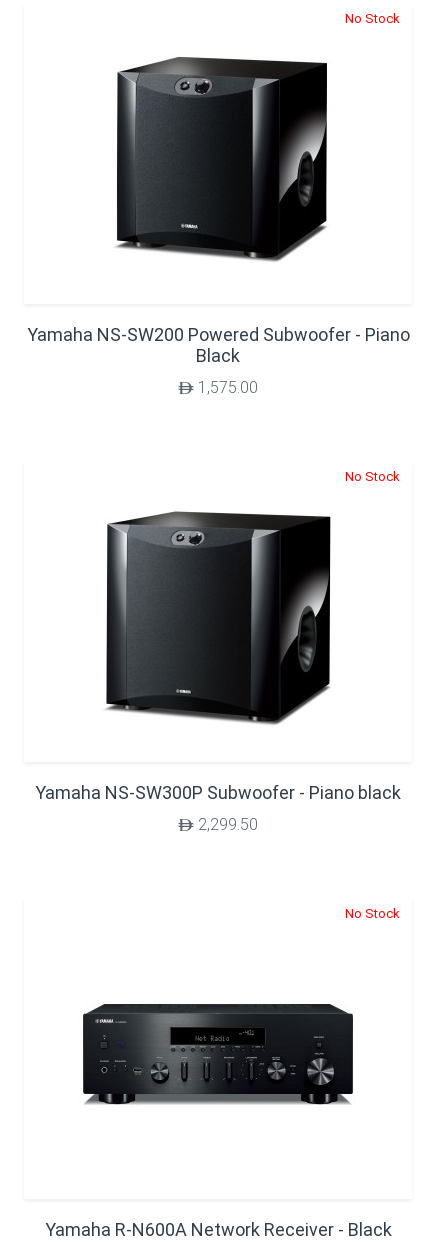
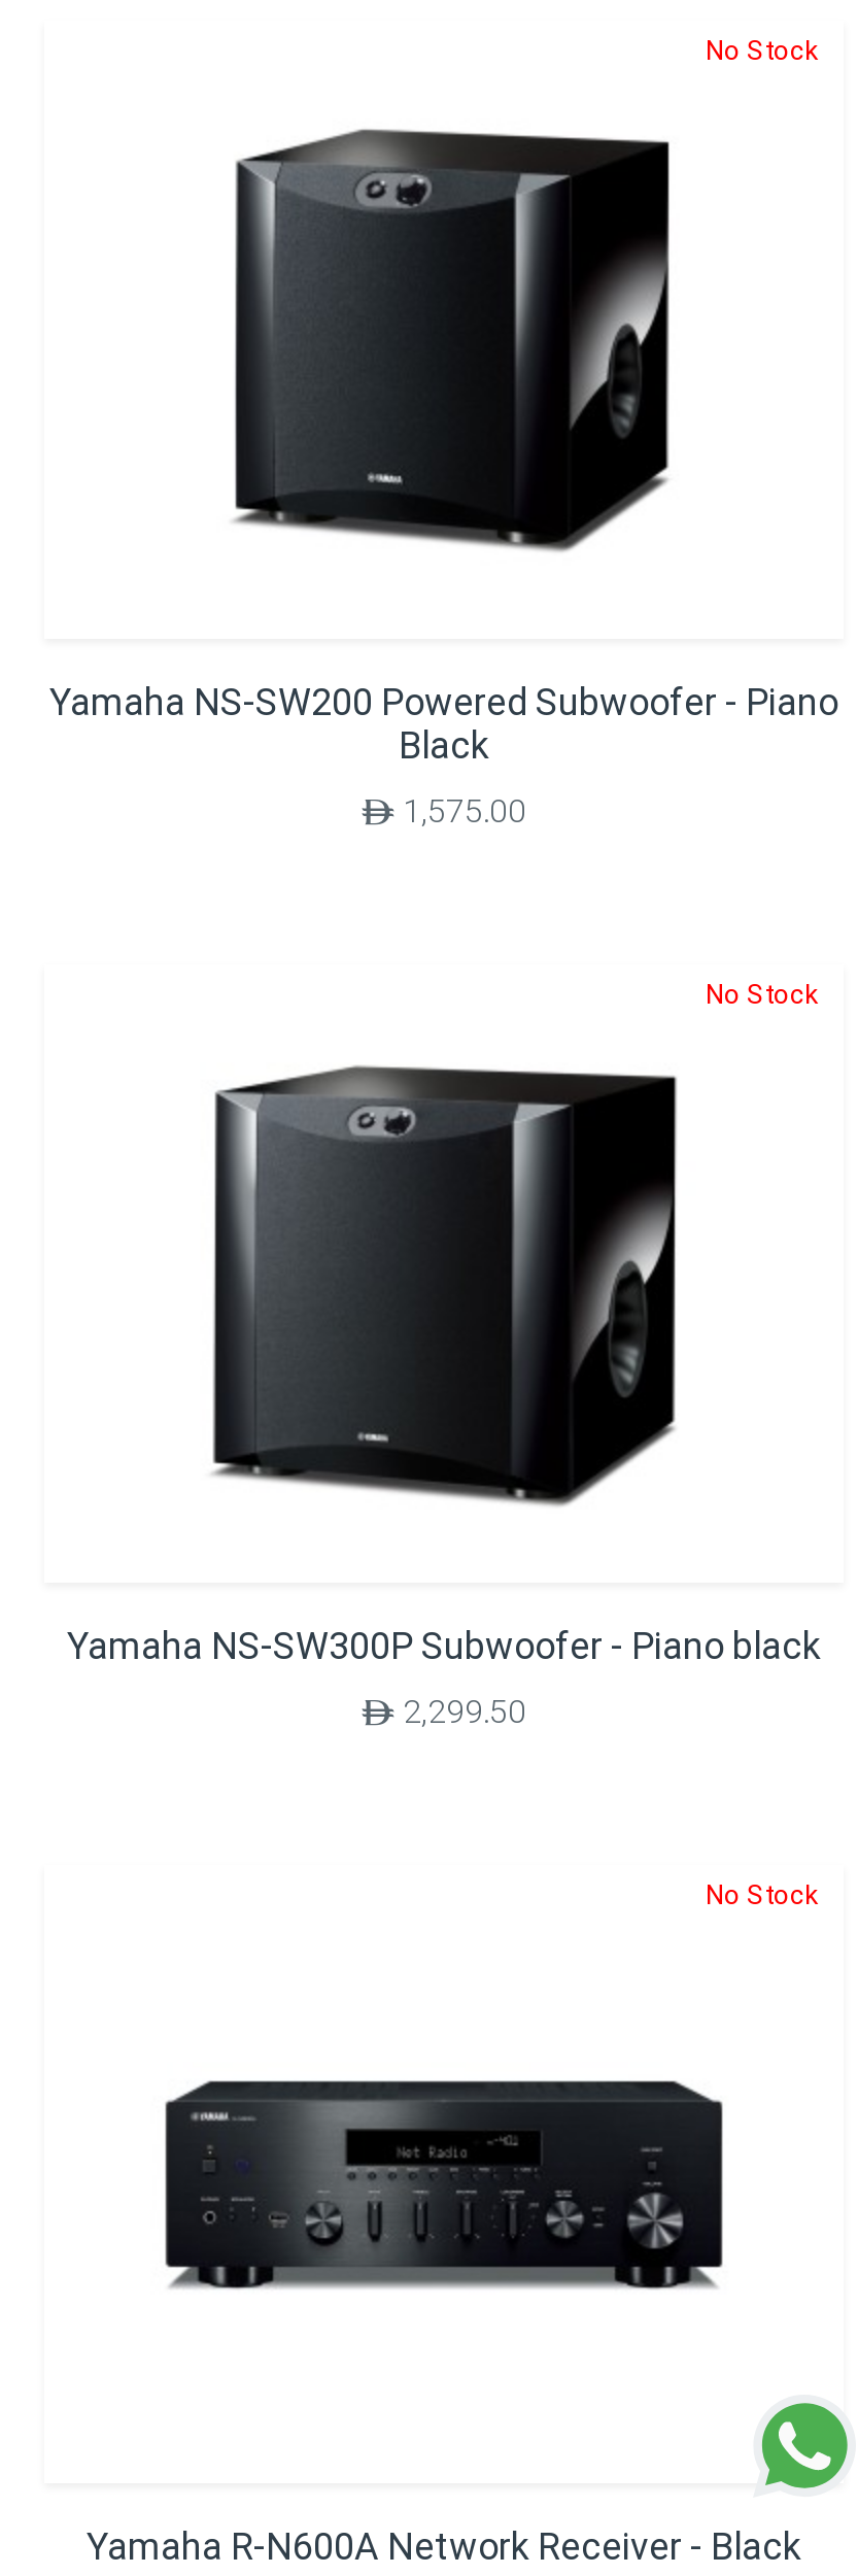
none -> [759,2401,850,2492] [image]

